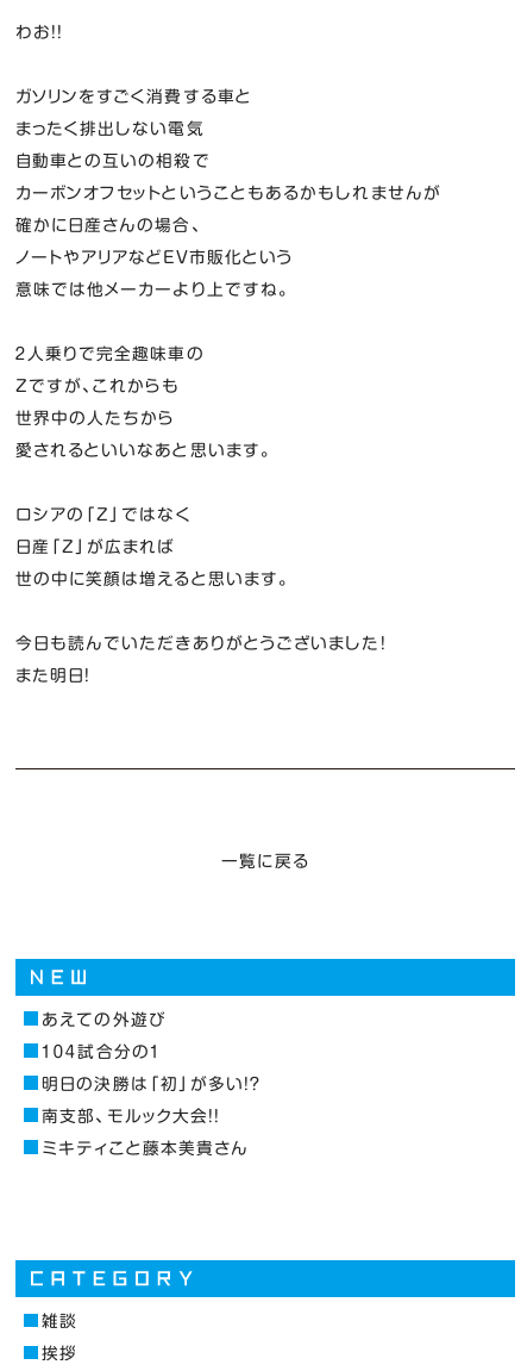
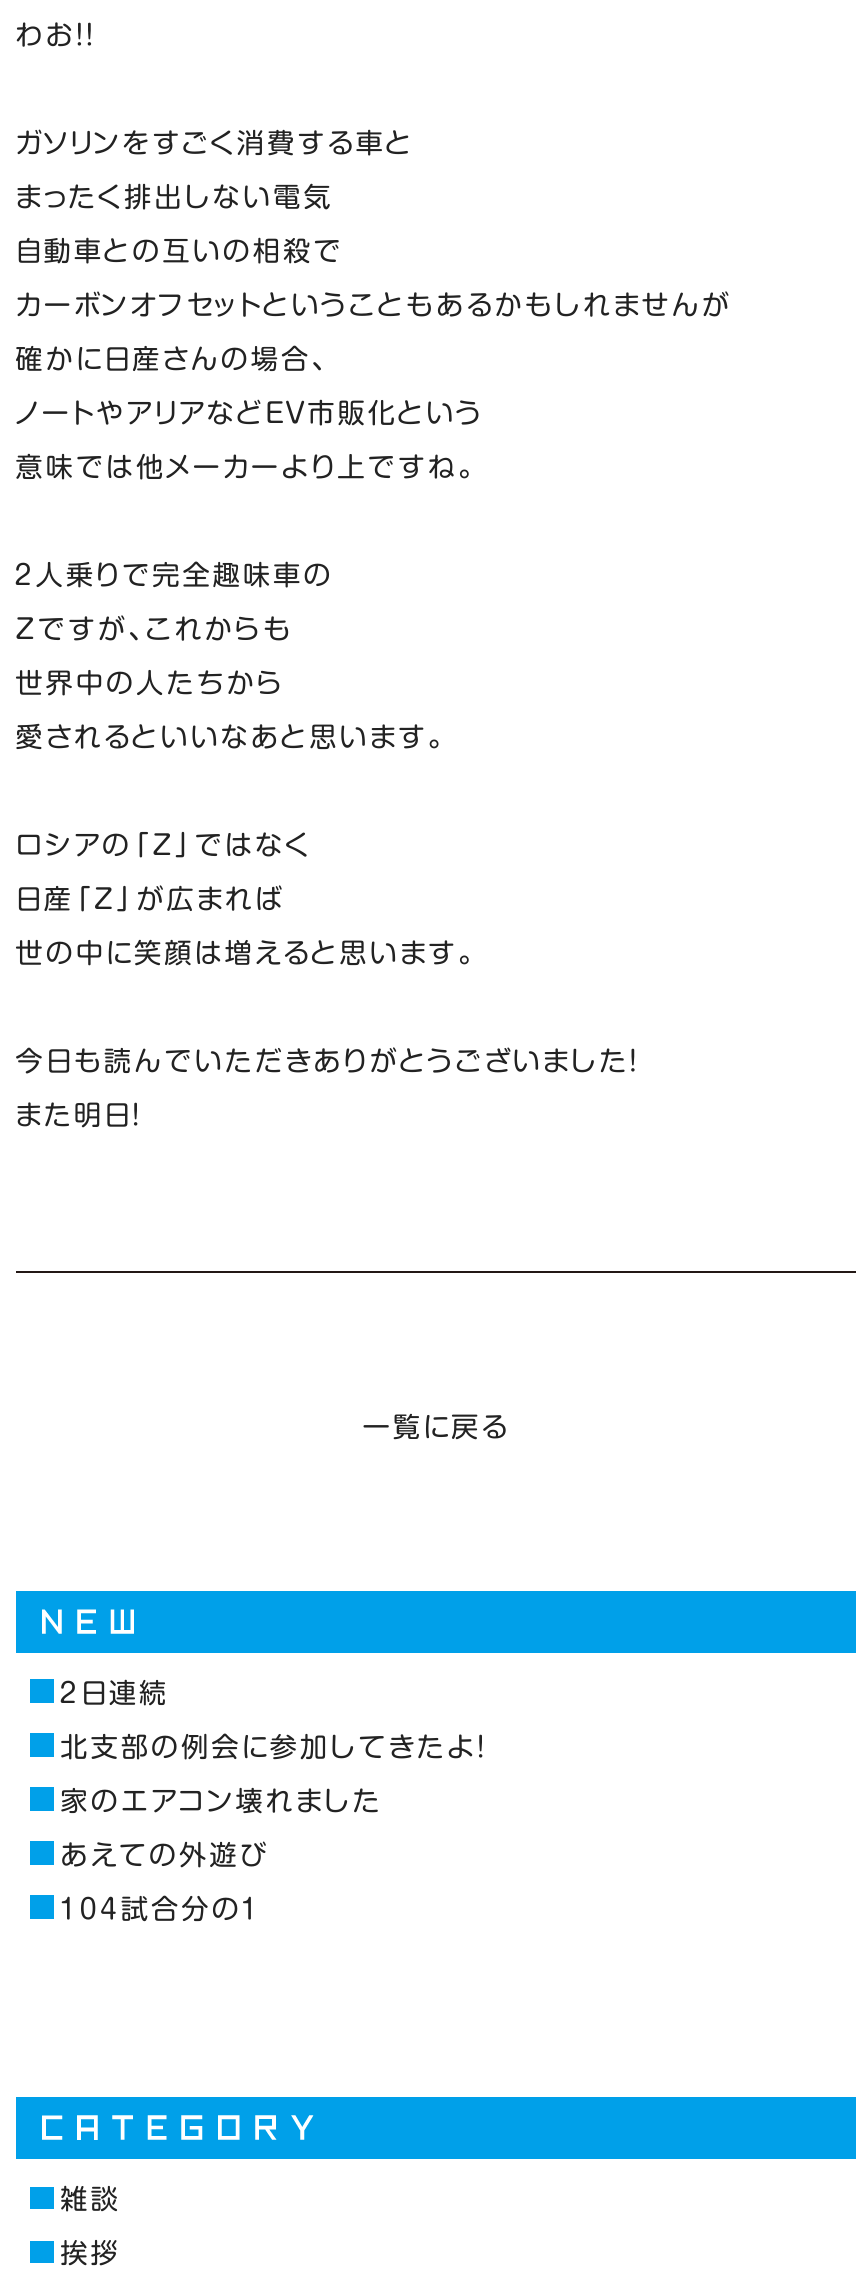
none -> [60,1679,487,1815] ２日連続 | 北支部の例会に参加してきたよ！ | 家のエアコン壊れました
moved [42,1011,166,1060] -> [60,1841,270,1923]: あえての外遊び | １０４試合分の１
[42,1076,262,1157] 明日の決勝は「初」が多い！？ | 南支部、モルック大会！！ | ミキティこと藤本美貴さん -> none

